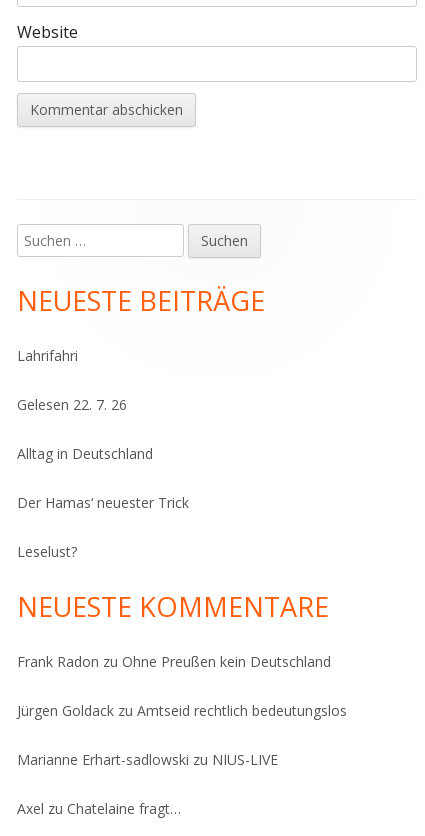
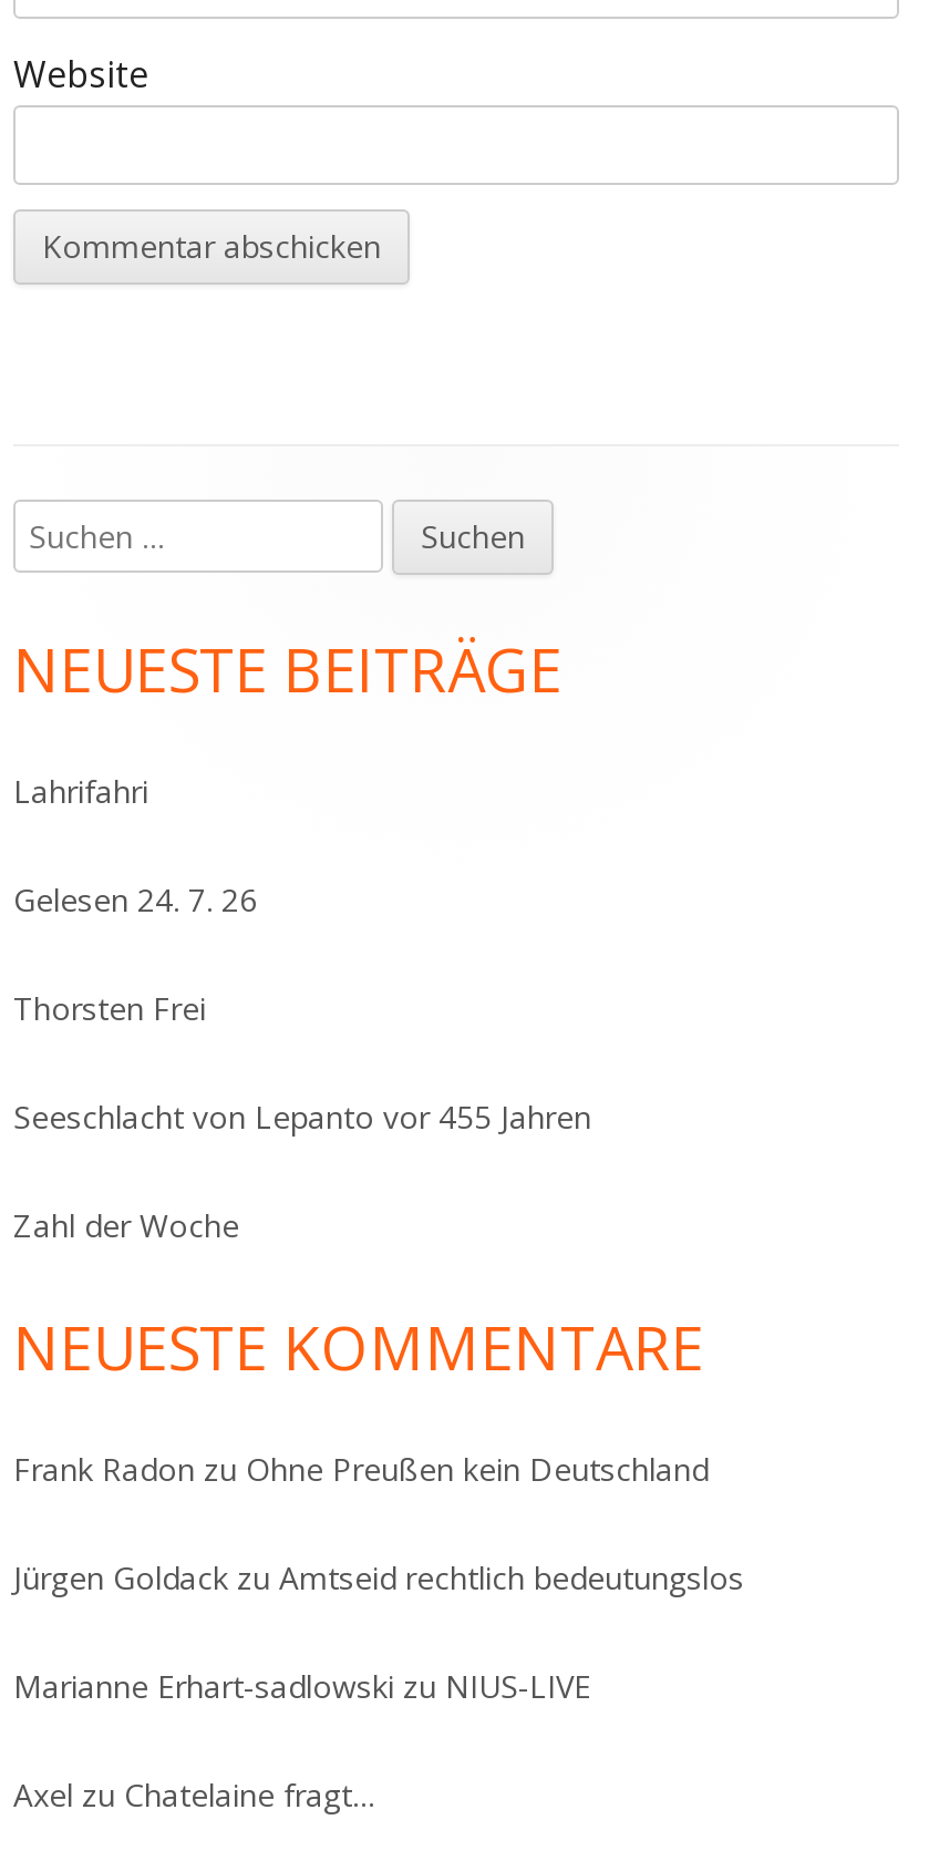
[17,395,127,414] Gelesen 22. 7. 26 -> [13,878,257,921] Gelesen 24. 7. 26
[17,444,153,463] Alltag in Deutschland -> [13,987,206,1029] Thorsten Frei
[17,493,189,512] Der Hamas‘ neuester Trick -> [13,1096,591,1138] Seeschlacht von Lepanto vor 455 Jahren
[17,542,77,561] Leselust? -> [13,1204,239,1246] Zahl der Woche

